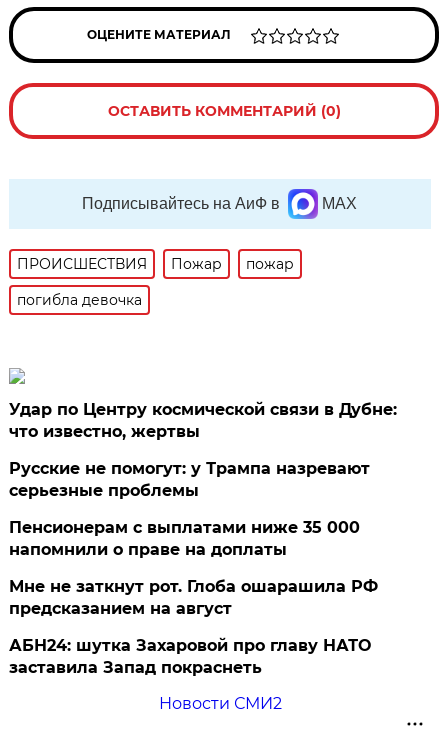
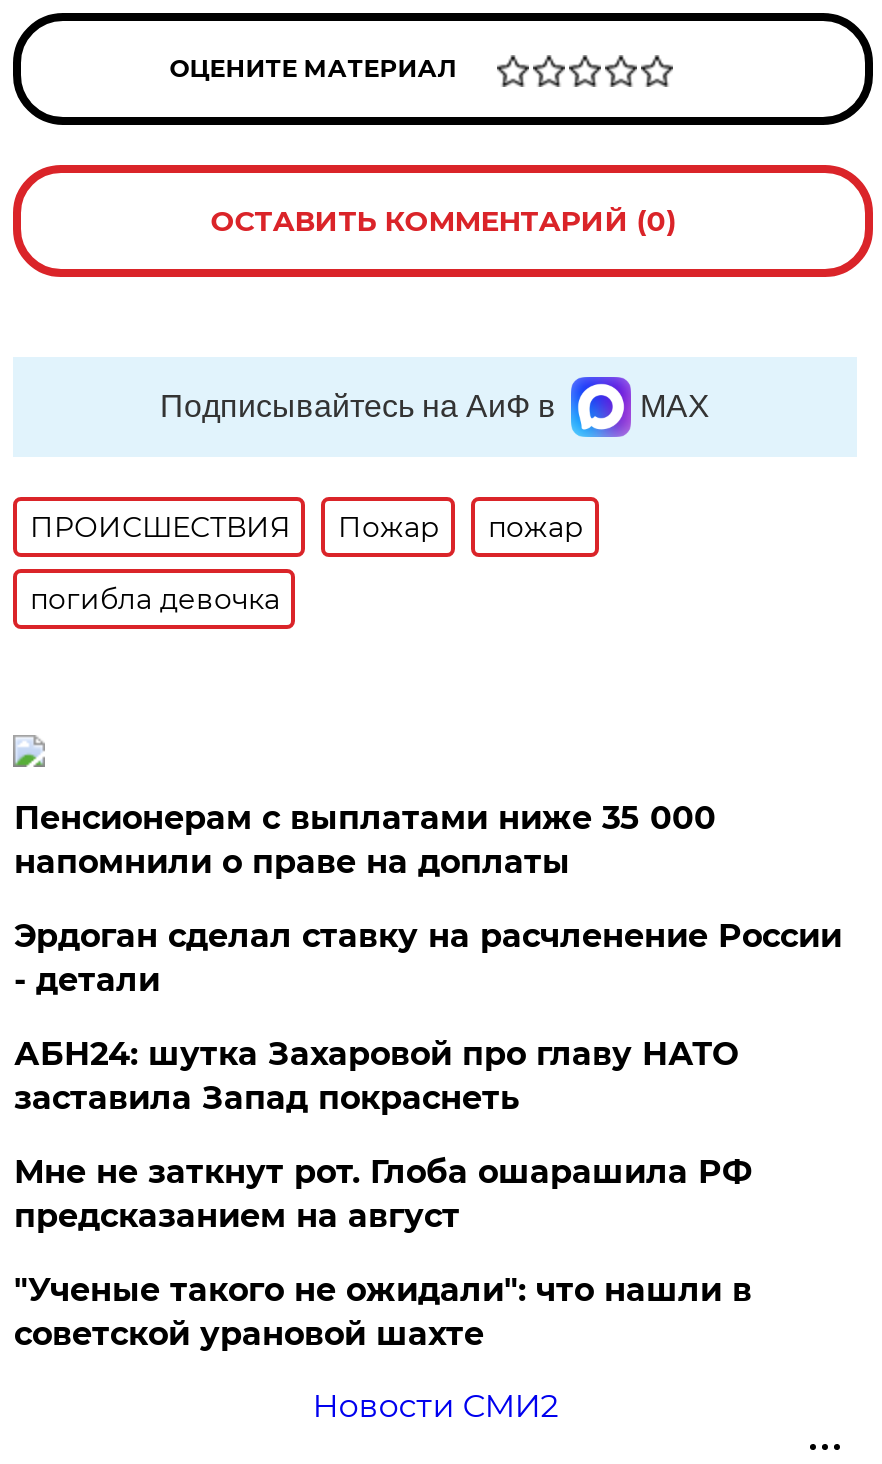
[9,400,397,500] Удар по Центру космической связи в Дубне: | что известно, жертвы | Русские не помогут: у Трампа назревают | серьезные проблемы -> none
moved [9,518,360,559] -> [14,799,716,881]: Пенсионерам с выплатами ниже 35 000 | напомнили о праве на доплаты
none -> [14,917,842,999] Эрдоган сделал ставку на расчленение России | - детали
none -> [14,1271,752,1353] "Ученые такого не ожидали": что нашли в | советской урановой шахте
moved [9,636,371,677] -> [14,1035,738,1117]: АБН24: шутка Захаровой про главу НАТО | заставила Запад покраснеть

